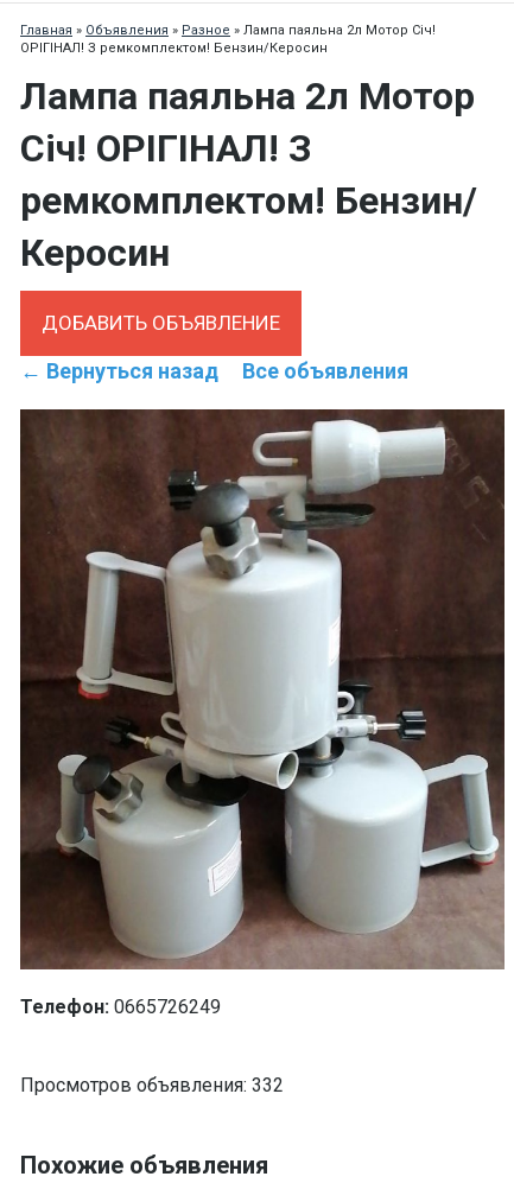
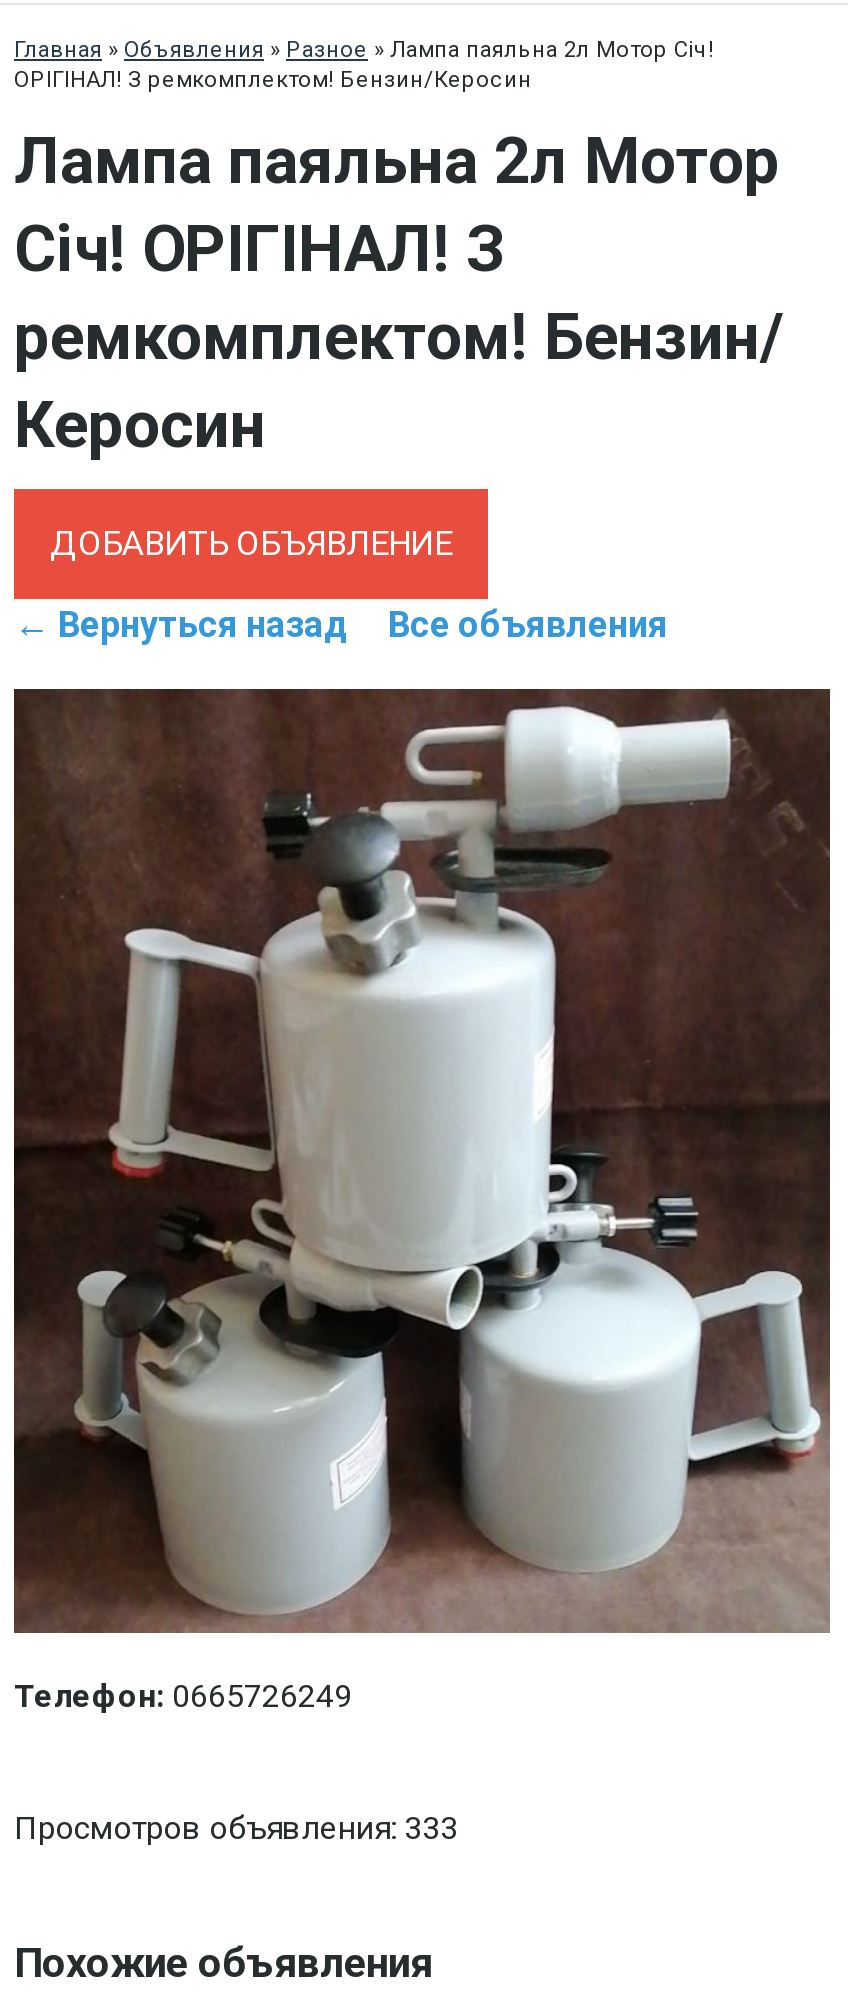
[20,1074,298,1096] Просмотров объявления: 332 -> [14,1809,482,1847] Просмотров объявления: 333

